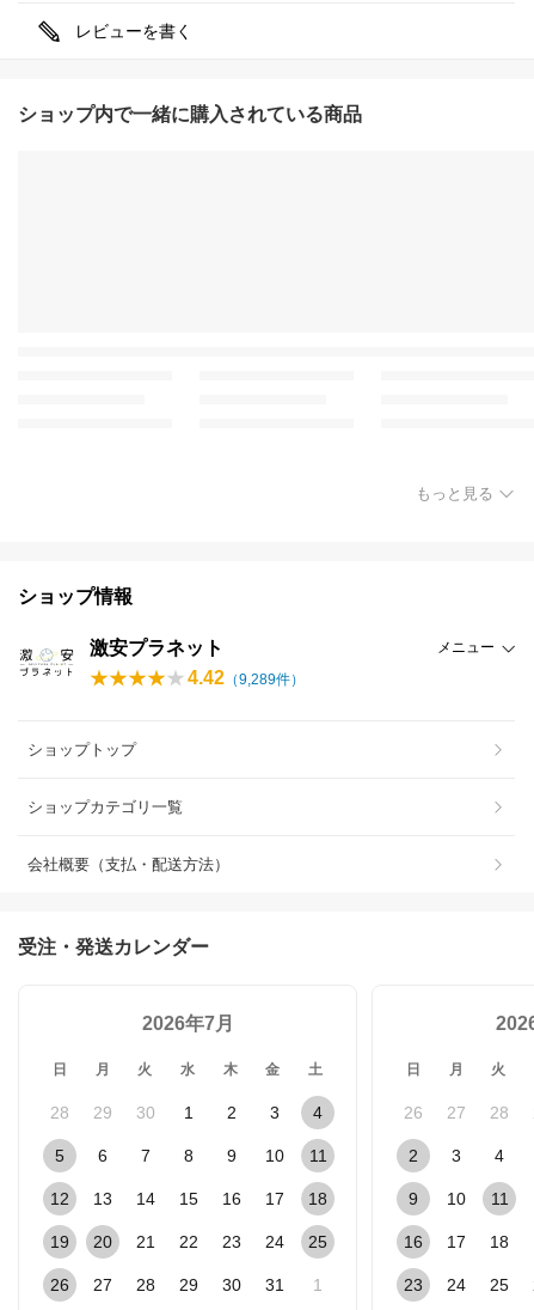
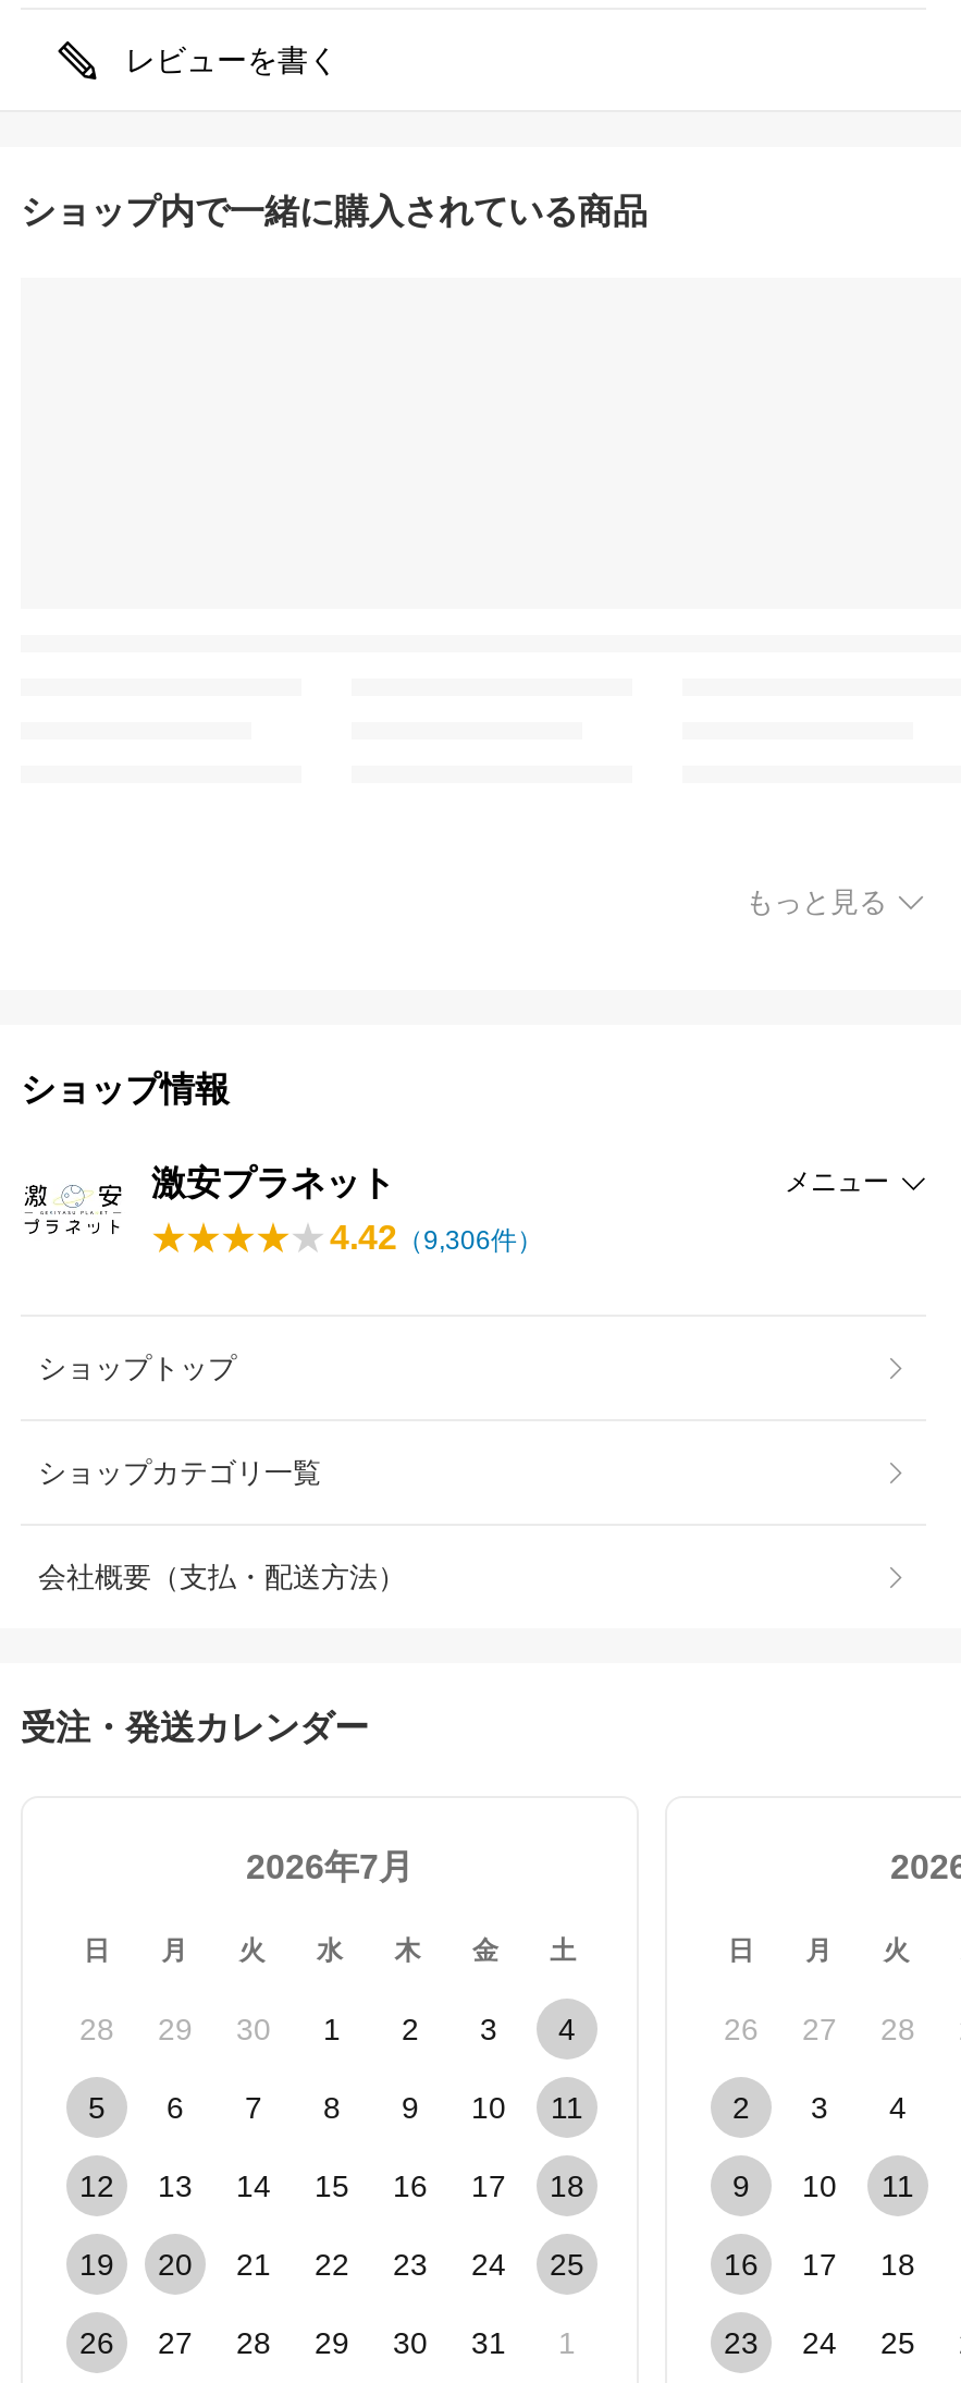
[188,668,305,688] 4.42（9,289件） -> [330,1219,543,1256] 4.42（9,306件）

